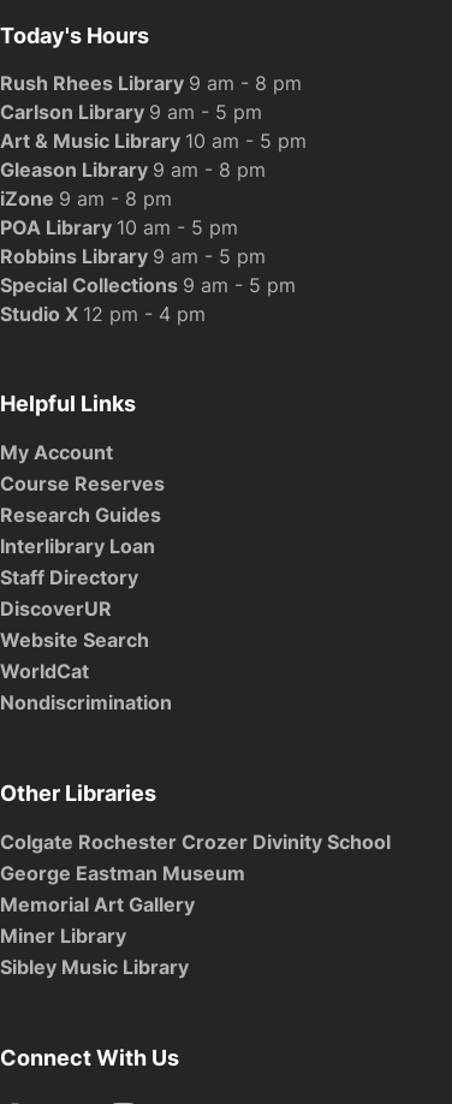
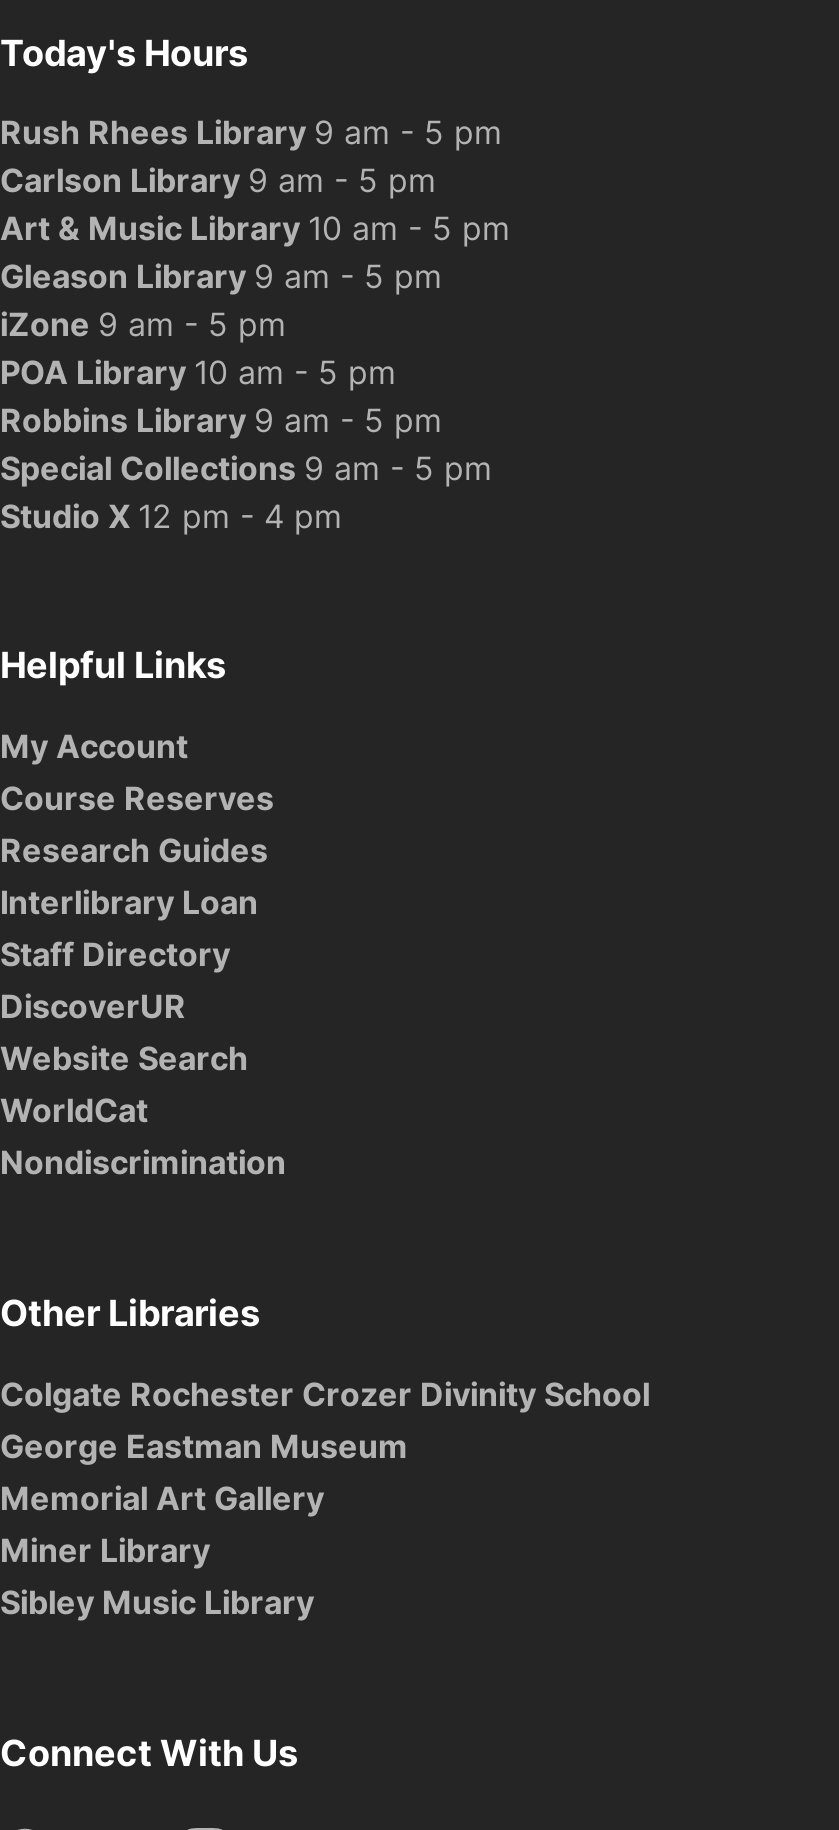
[0,70,302,96] Rush Rhees Library 9 am - 8 pm -> [0,110,502,154] Rush Rhees Library 9 am - 5 pm
[0,157,266,183] Gleason Library 9 am - 8 pm -> [0,254,442,298] Gleason Library 9 am - 5 pm
[0,185,172,212] iZone 9 am - 8 pm -> [0,302,286,346] iZone 9 am - 5 pm

